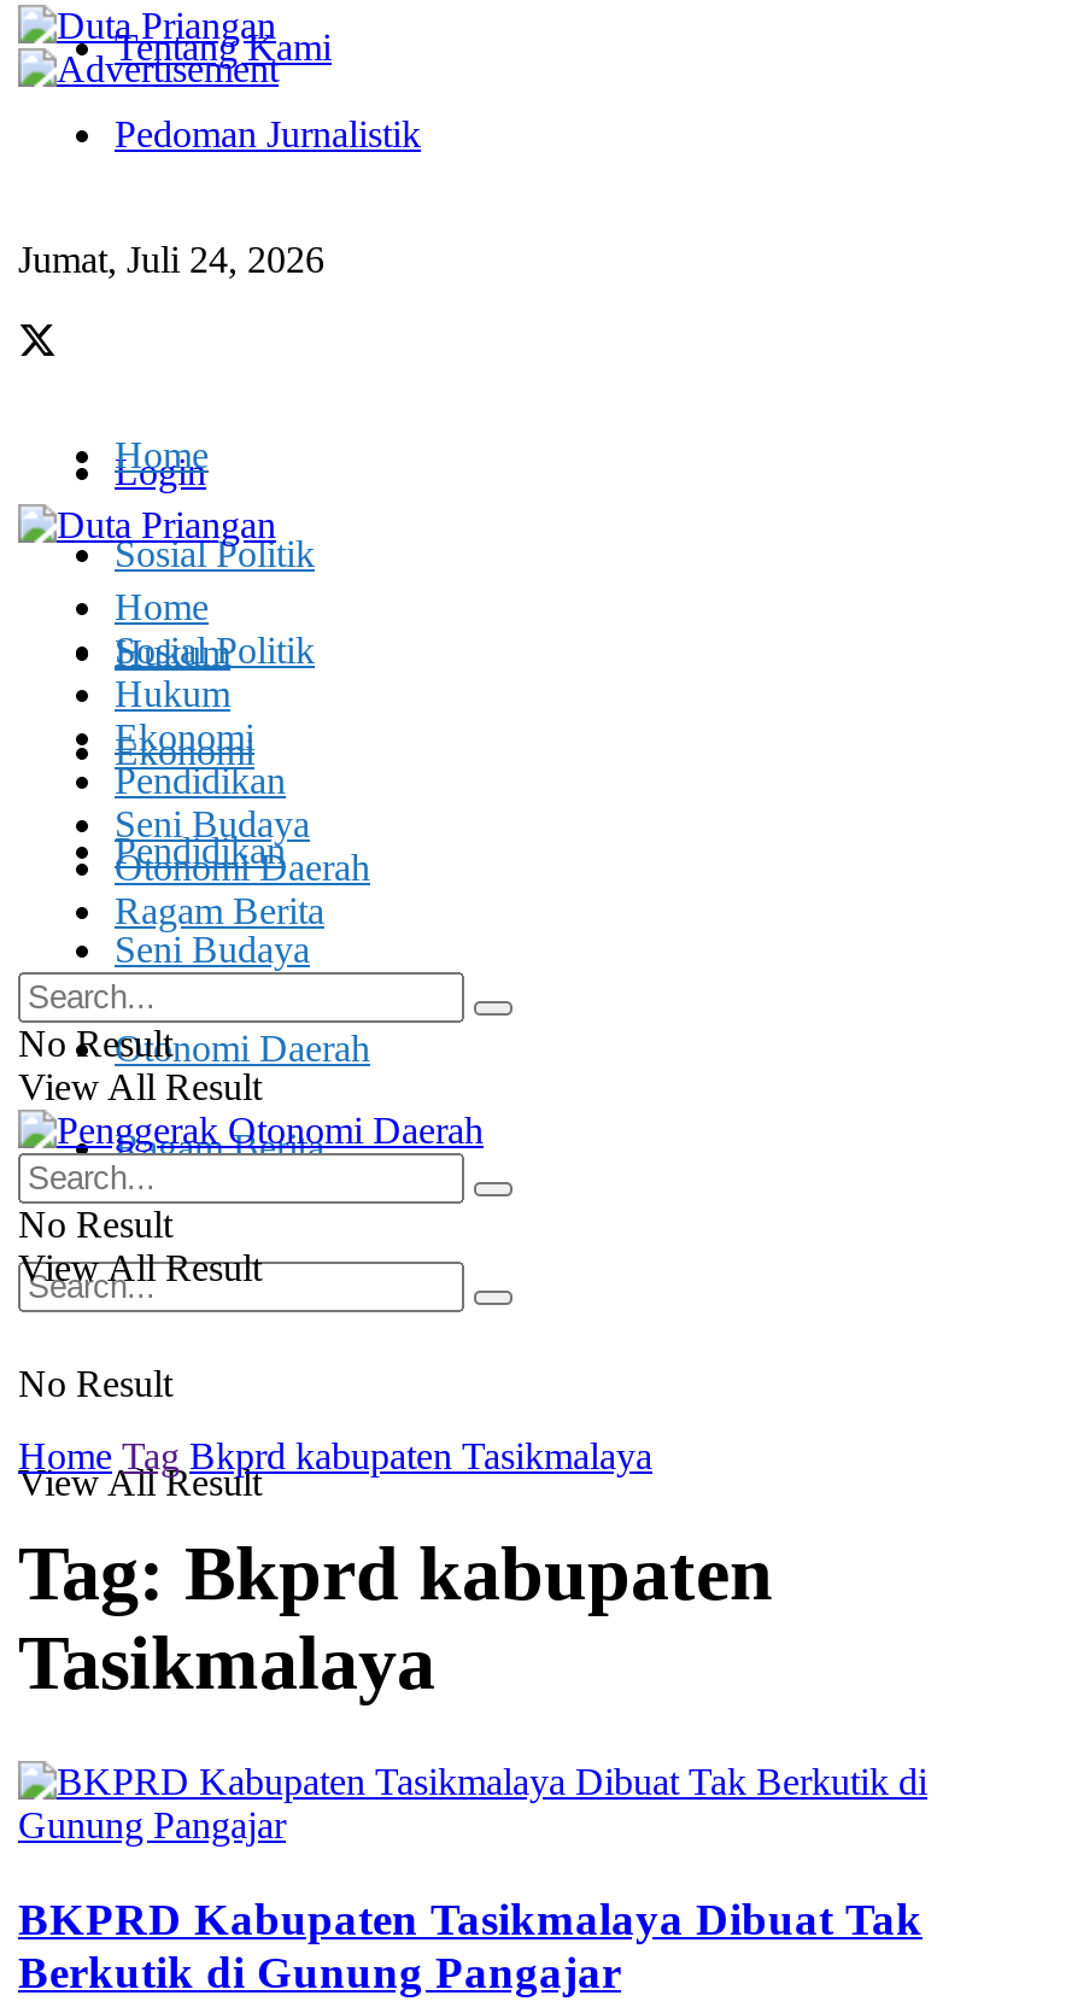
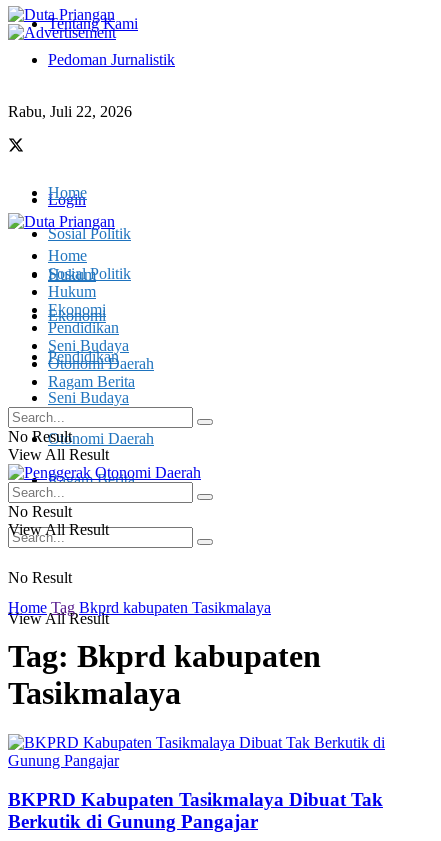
[18,239,324,280] Jumat, Juli 24, 2026 -> [8,103,132,120] Rabu, Juli 22, 2026

